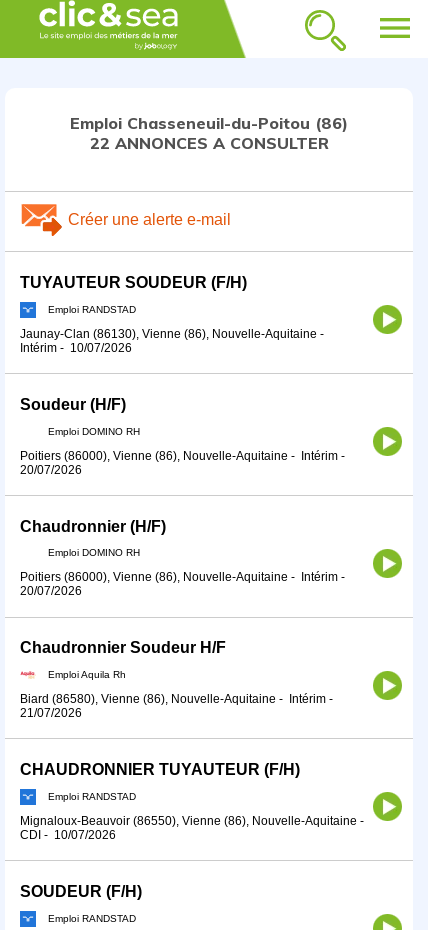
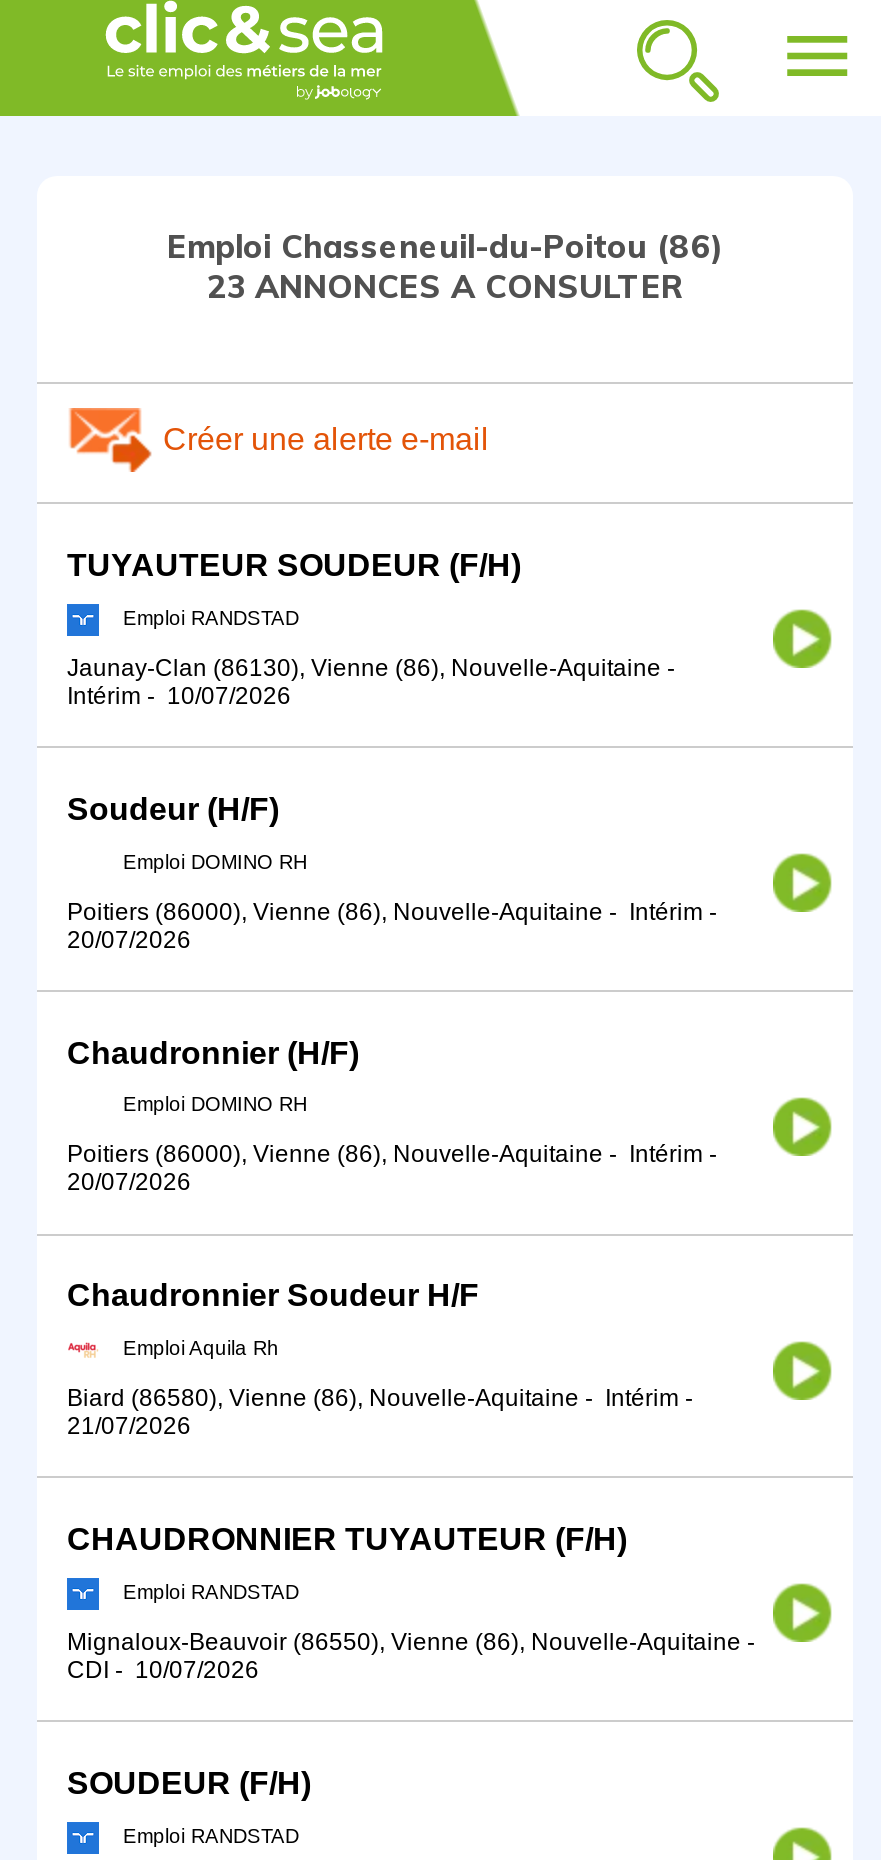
[89,133,328,153] 22 ANNONCES A CONSULTER -> [207,266,683,306] 23 ANNONCES A CONSULTER

